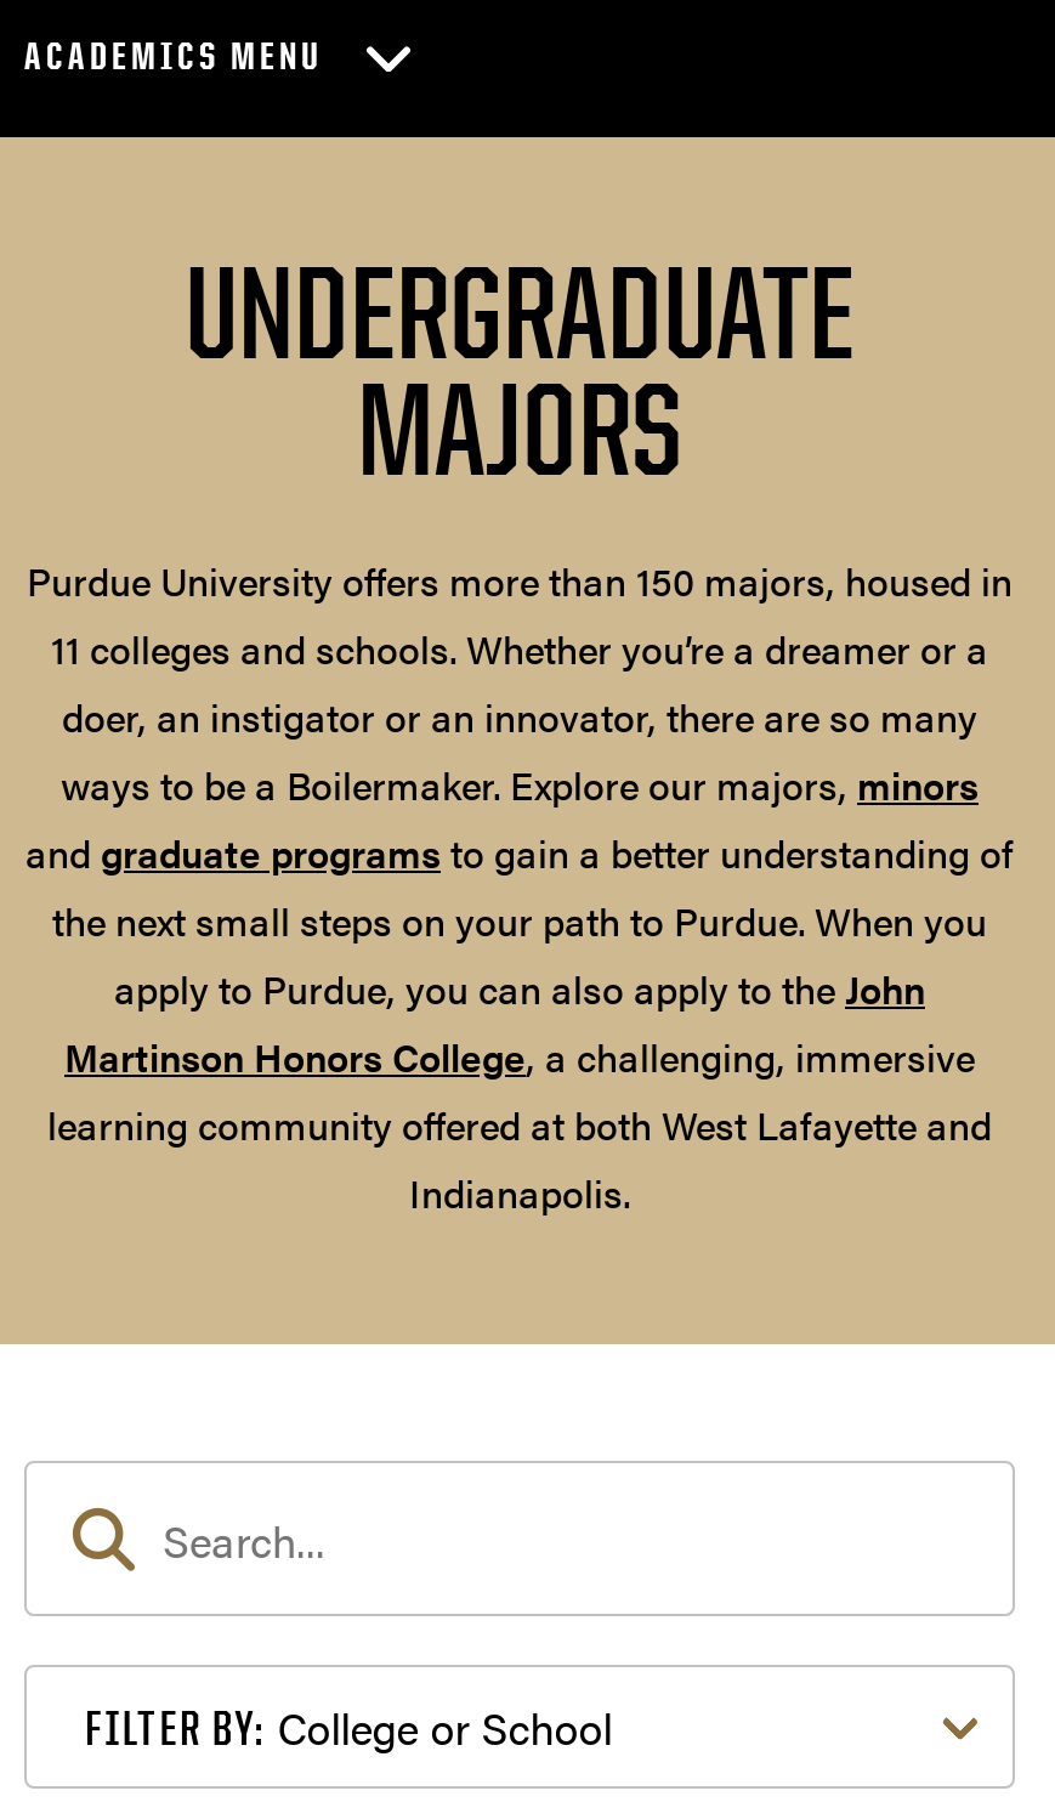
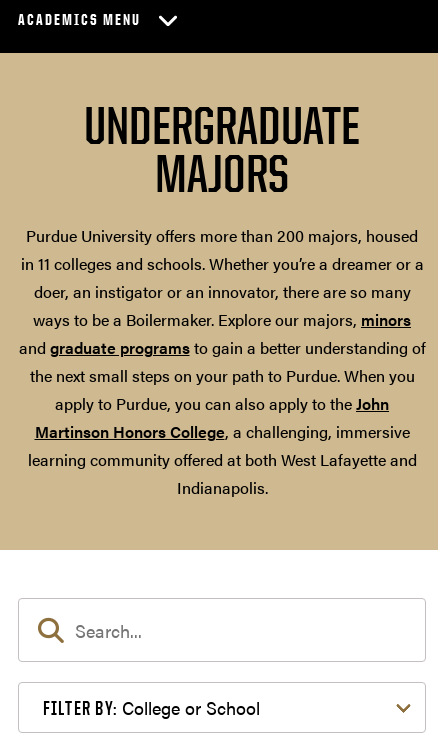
[27,553,1013,677] Purdue University offers more than 150 majors, housed in | 11 colleges and schools. Whether you’re a dreamer or a -> [20,224,423,275] Purdue University offers more than 200 majors, housed | in 11 colleges and schools. Whether you’re a dreamer or a

